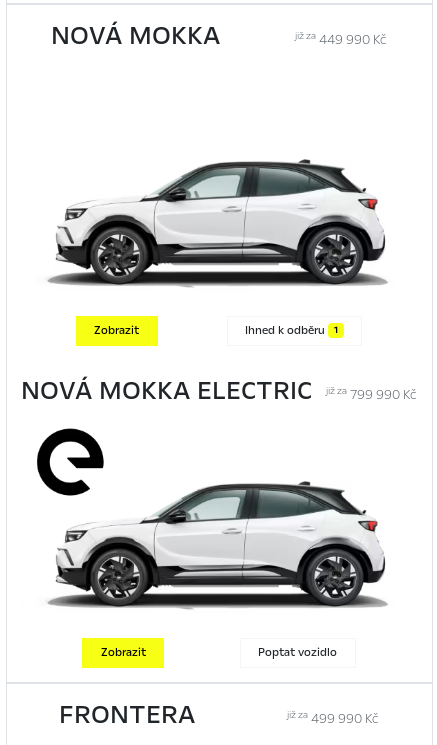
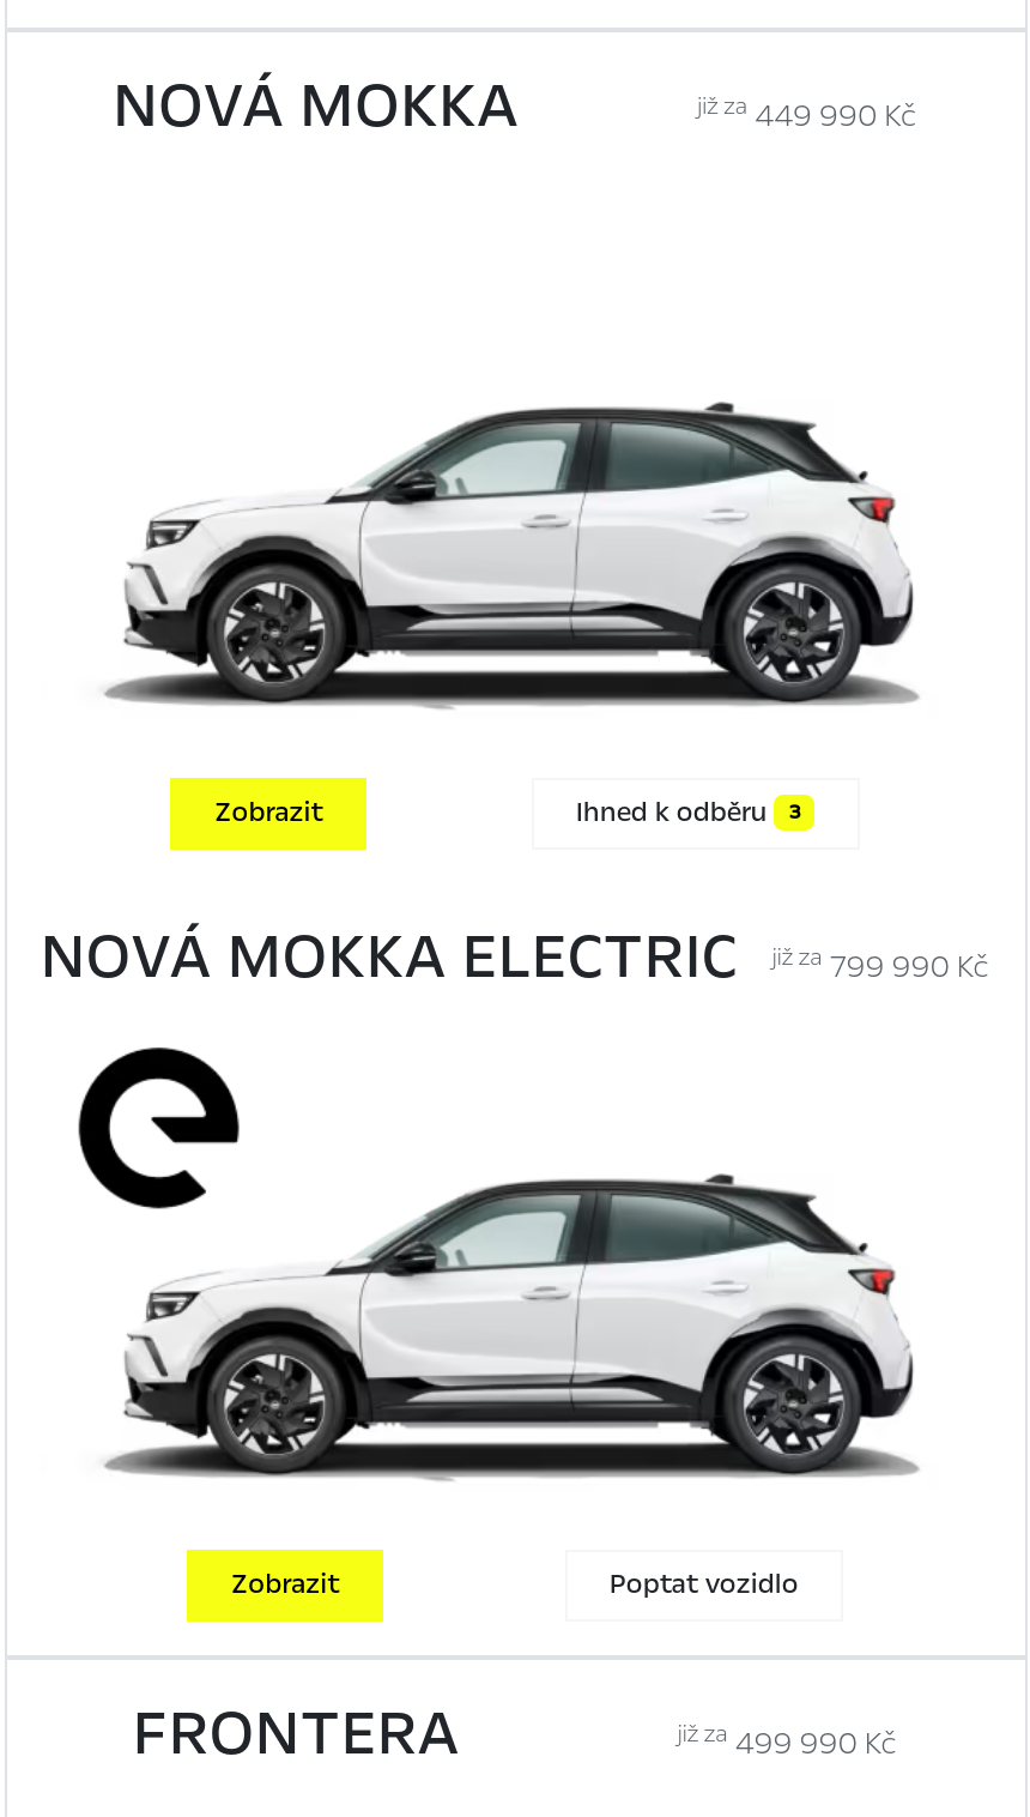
[245,323,338,338] Ihned k odběru 1 -> [576,794,801,830] Ihned k odběru 3

